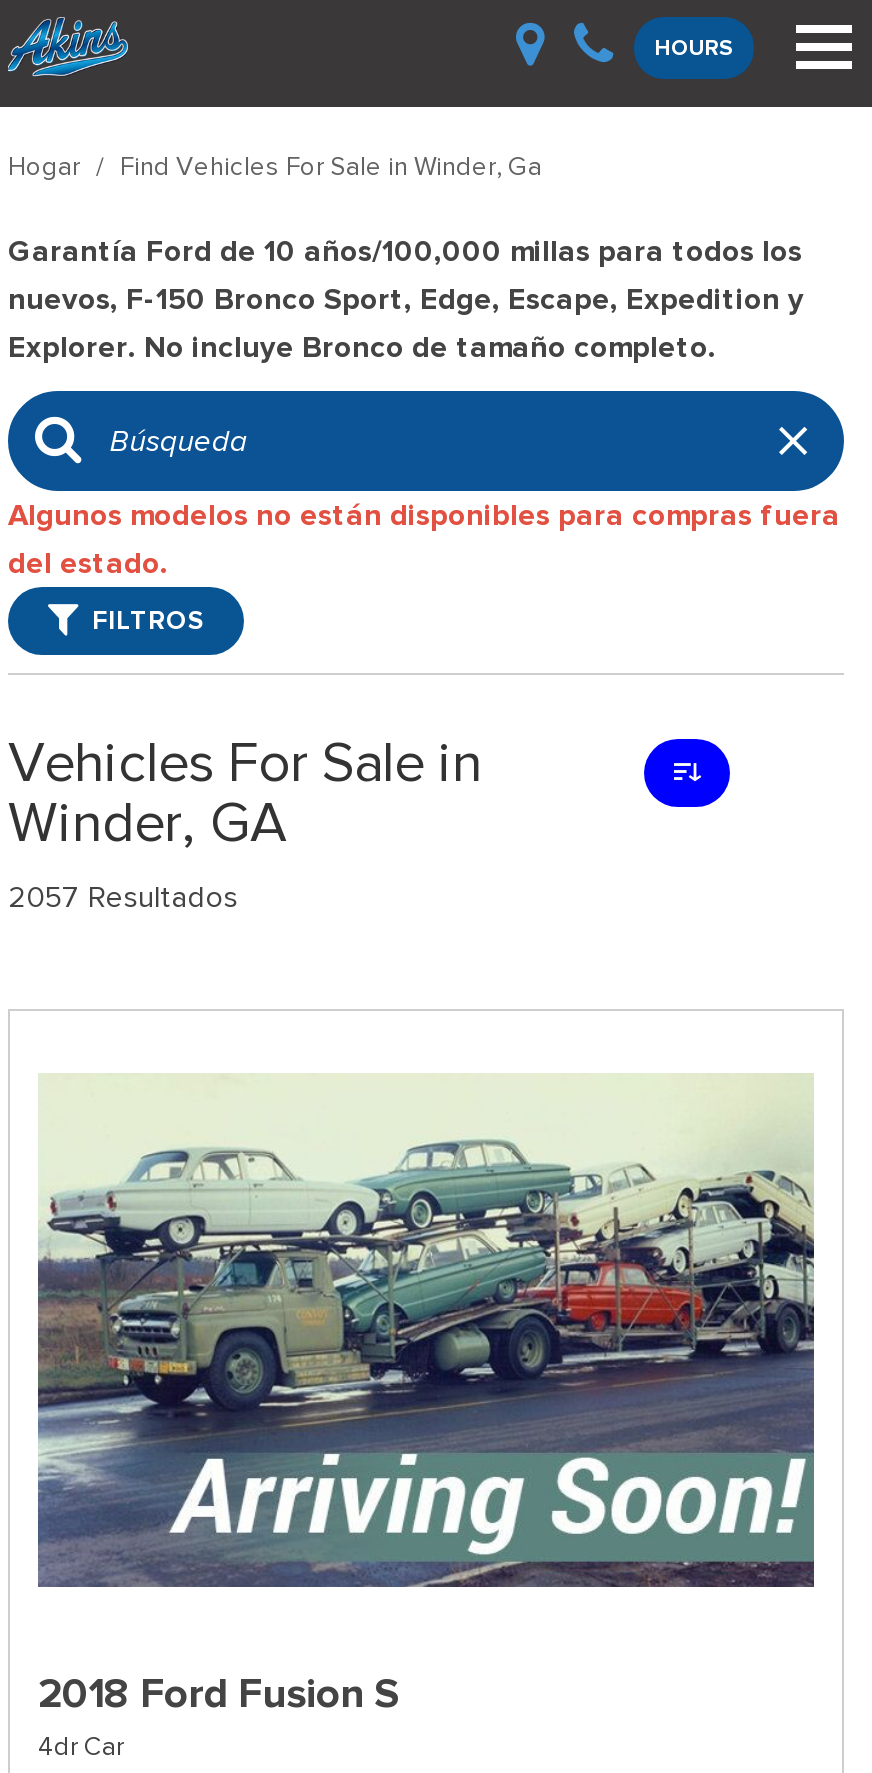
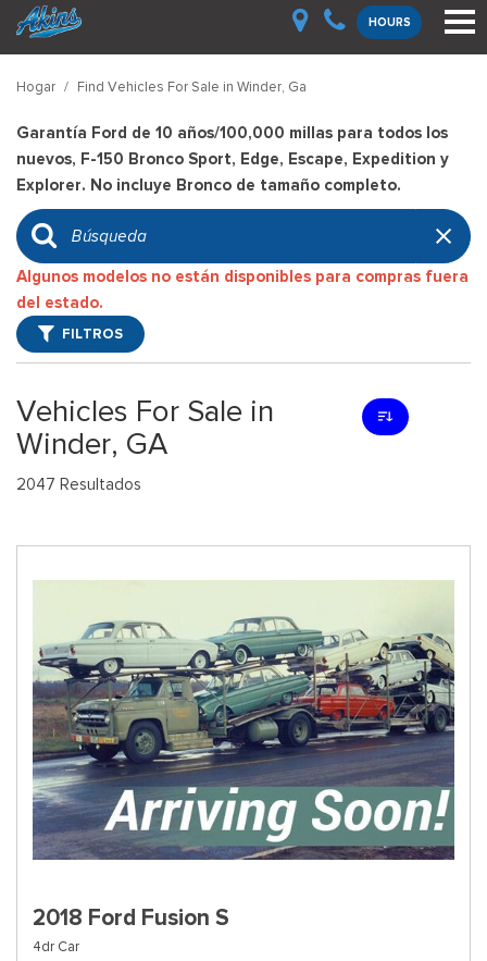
[8,879,238,915] 2057 Resultados -> [16,475,141,494] 2047 Resultados

